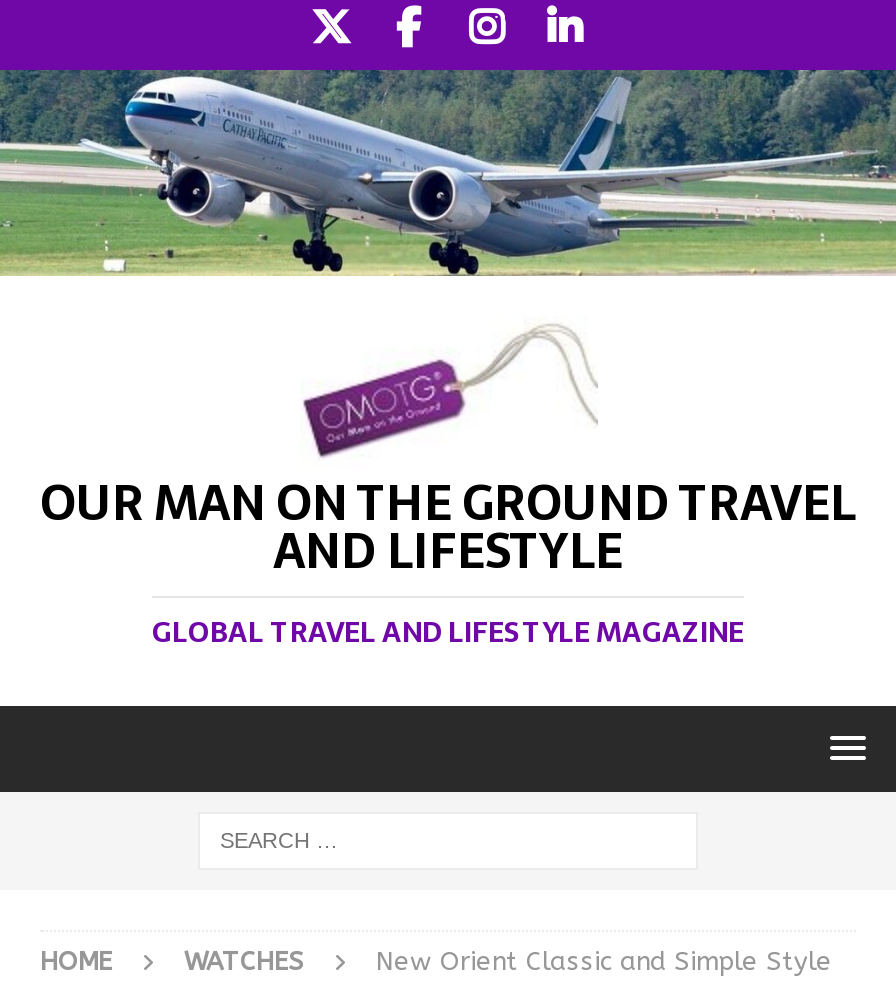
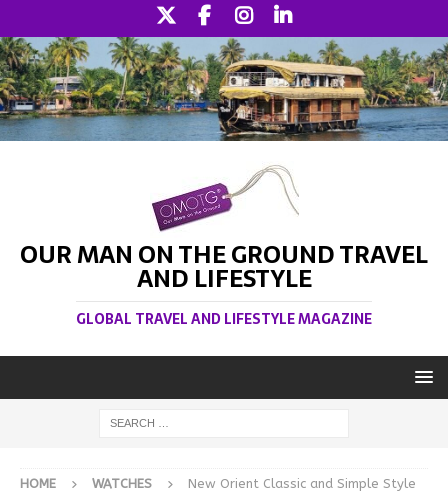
[6,68,890,278] [image] -> [3,36,445,142] [image]

